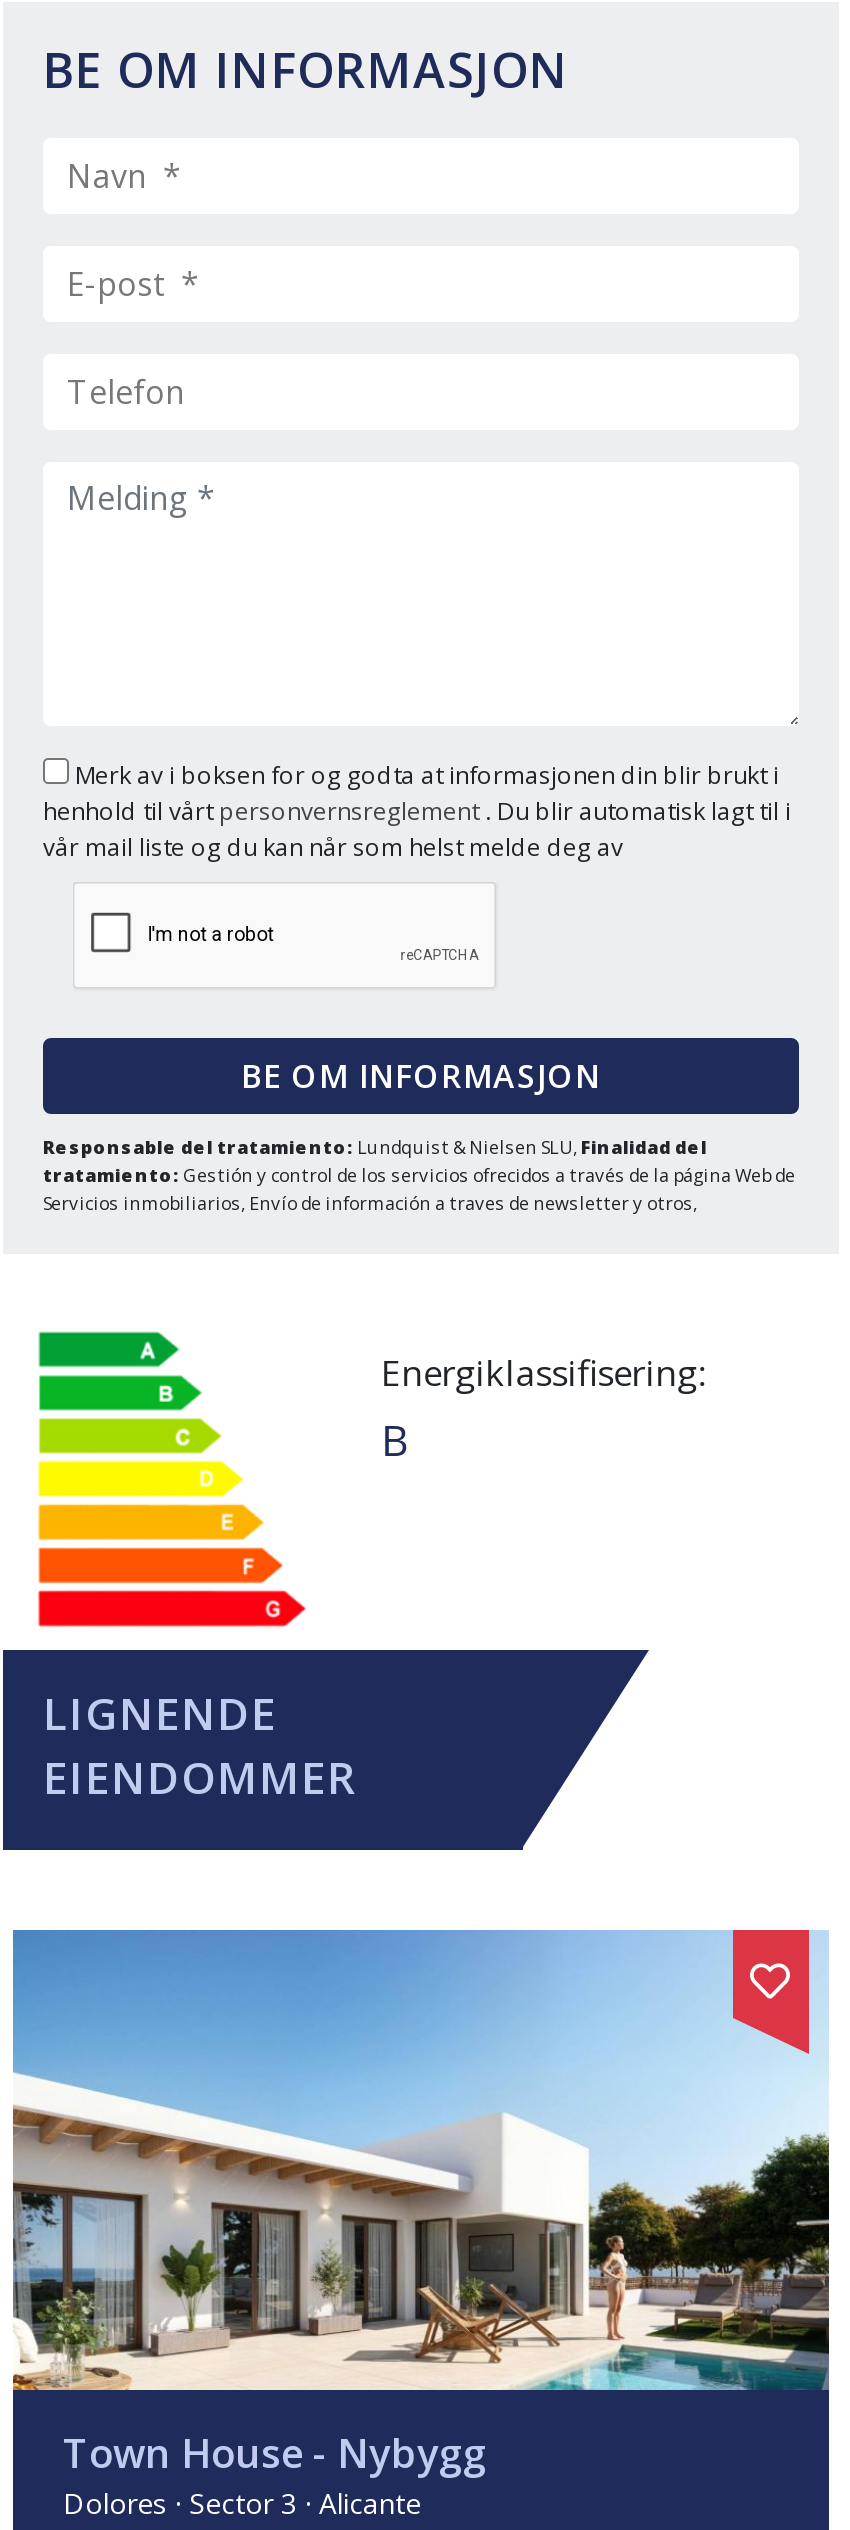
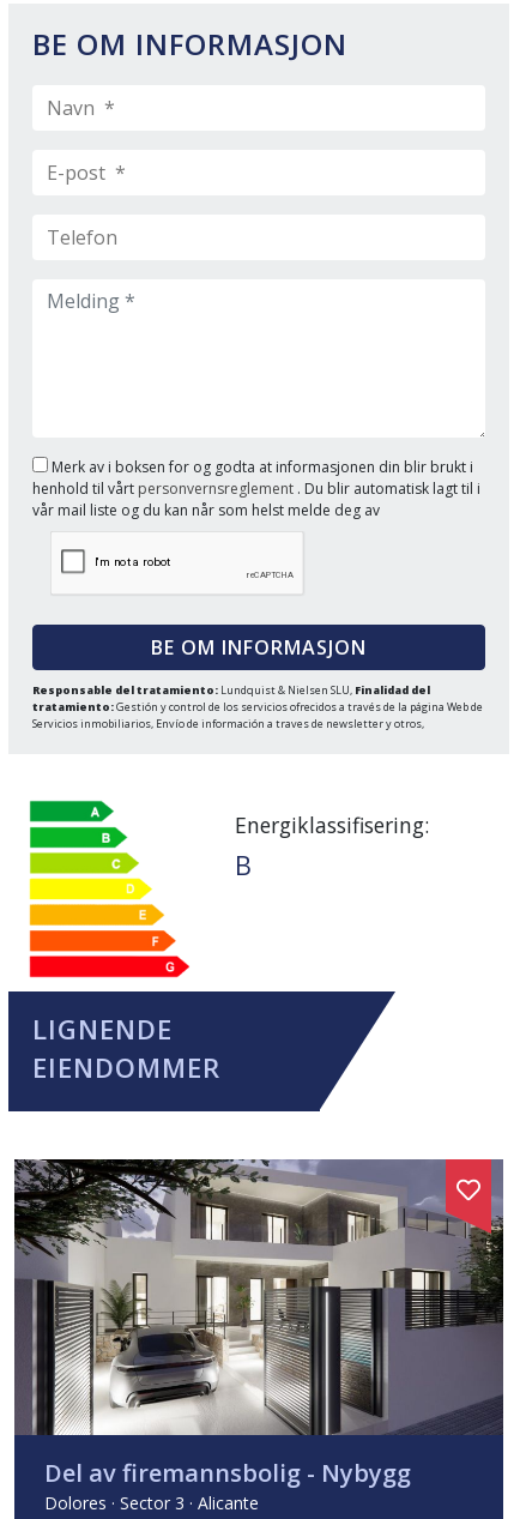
[11,1928,831,2481] [image] | Town House - Nybygg -> [13,1158,504,1489] [image] | Del av firemannsbolig - Nybygg

